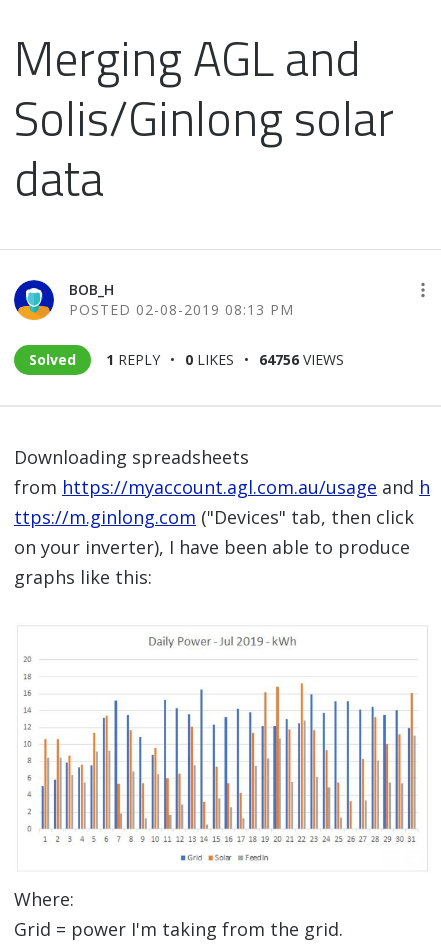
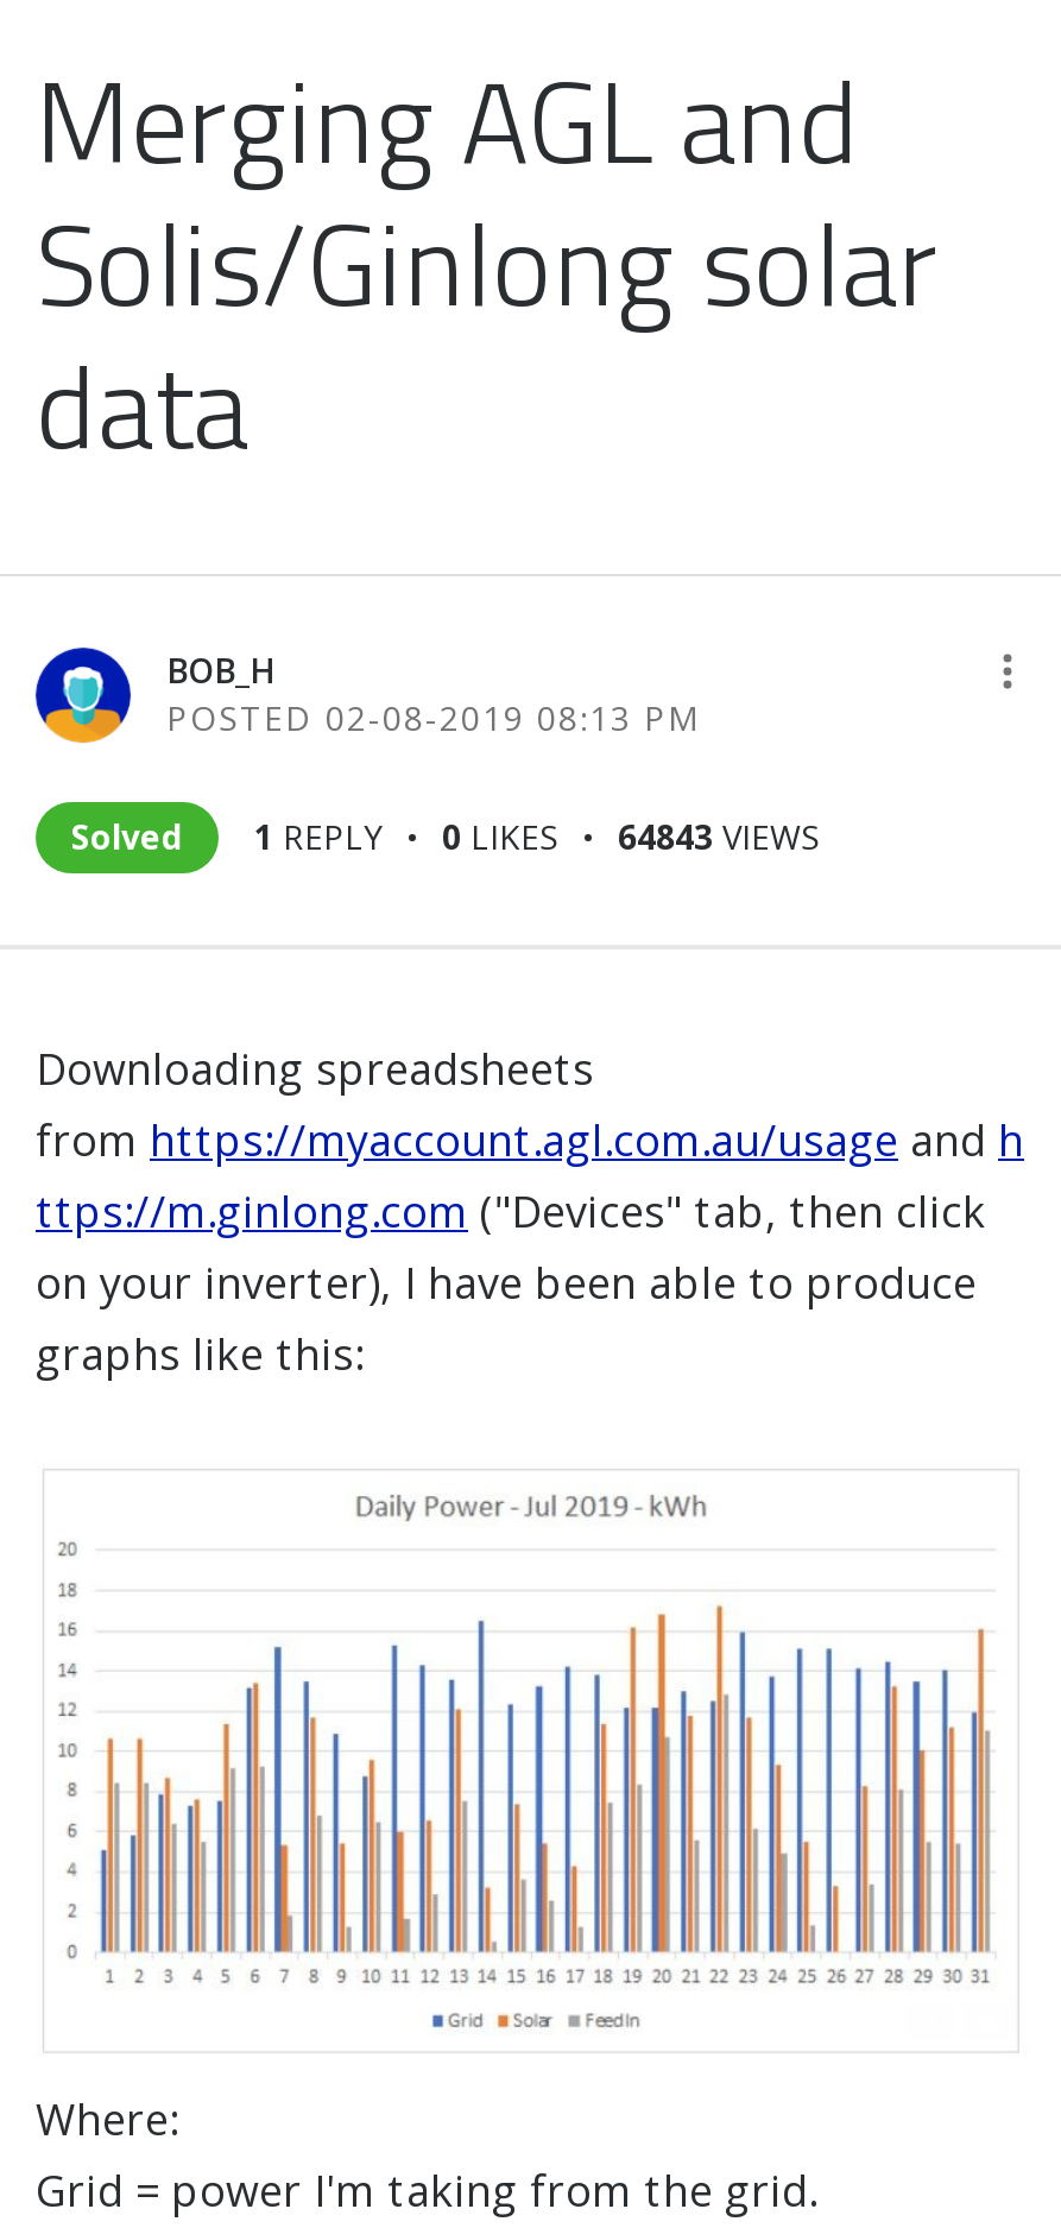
[29,350,344,369] Solved 1 REPLY 0 LIKES 64756 VIEWS -> [71,814,820,859] Solved 1 REPLY 0 LIKES 64843 VIEWS

